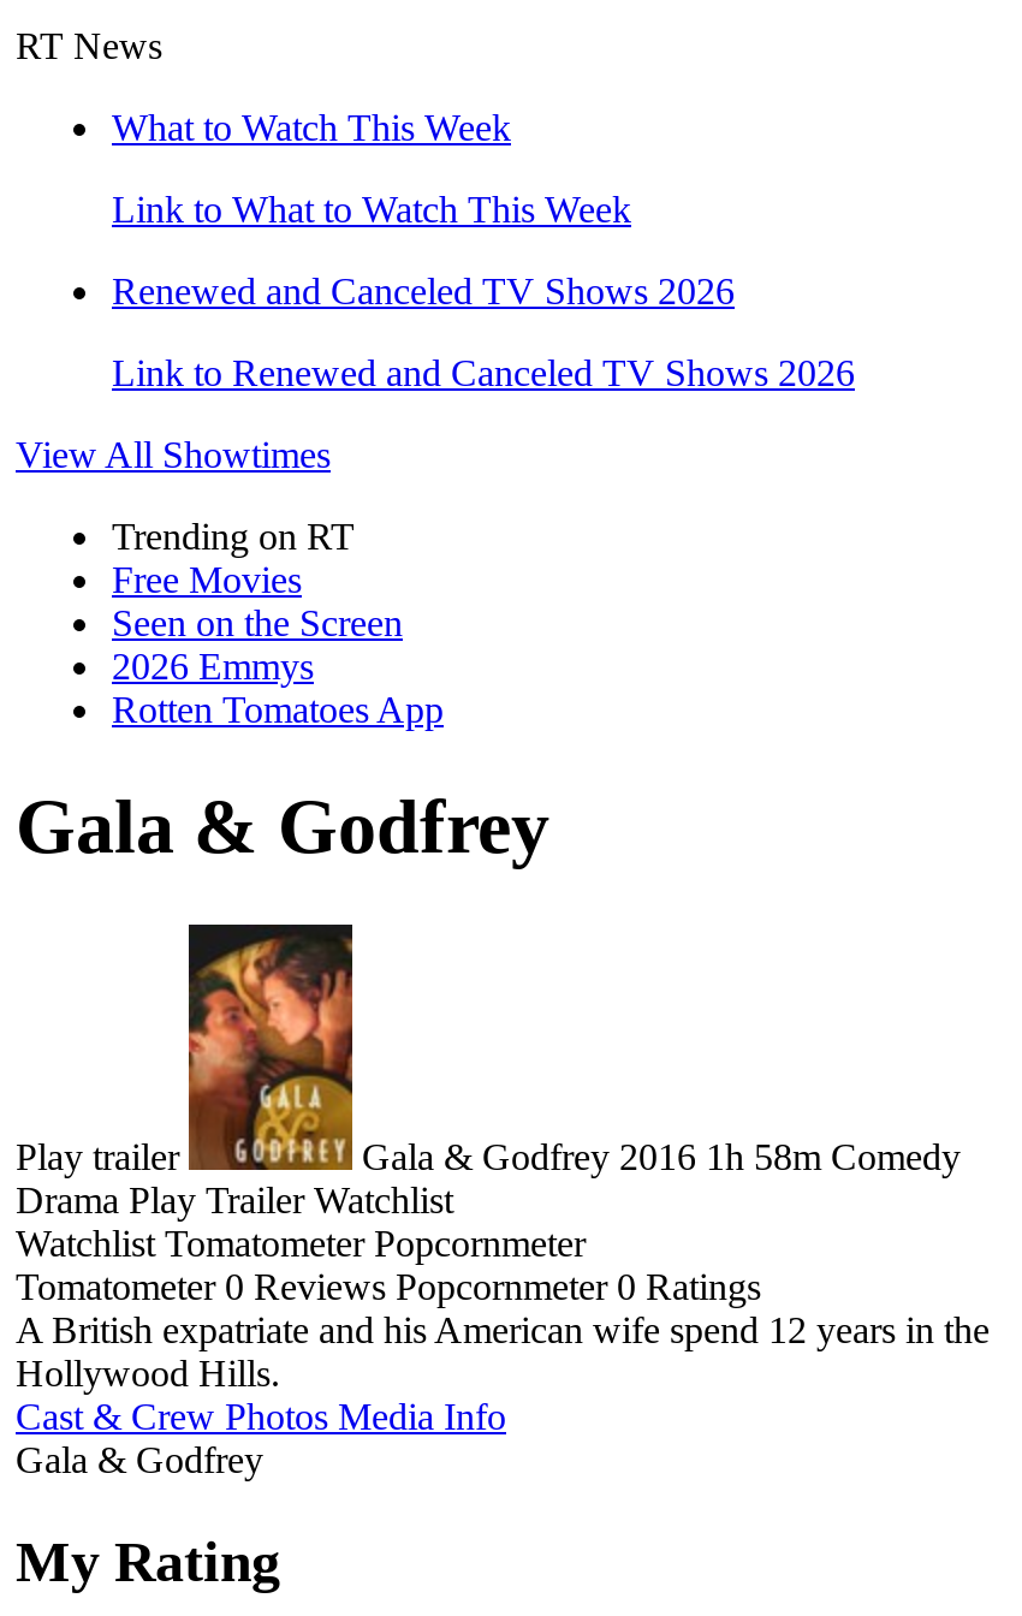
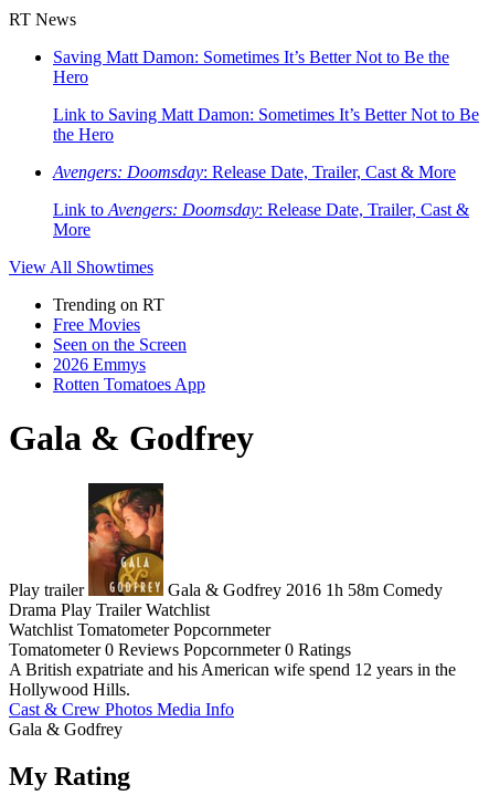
[112,107,511,148] What to Watch This Week -> [53,48,449,86] Saving Matt Damon: Sometimes It’s Better Not to Be the | Hero
[112,189,631,230] Link to What to Watch This Week -> [53,105,479,144] Link to Saving Matt Damon: Sometimes It’s Better Not to Be | the Hero
[112,271,735,311] Renewed and Canceled TV Shows 2026 -> [53,163,456,181] Avengers: Doomsday: Release Date, Trailer, Cast & More
[112,352,855,393] Link to Renewed and Canceled TV Shows 2026 -> [53,200,469,239] Link to Avengers: Doomsday: Release Date, Trailer, Cast & | More

